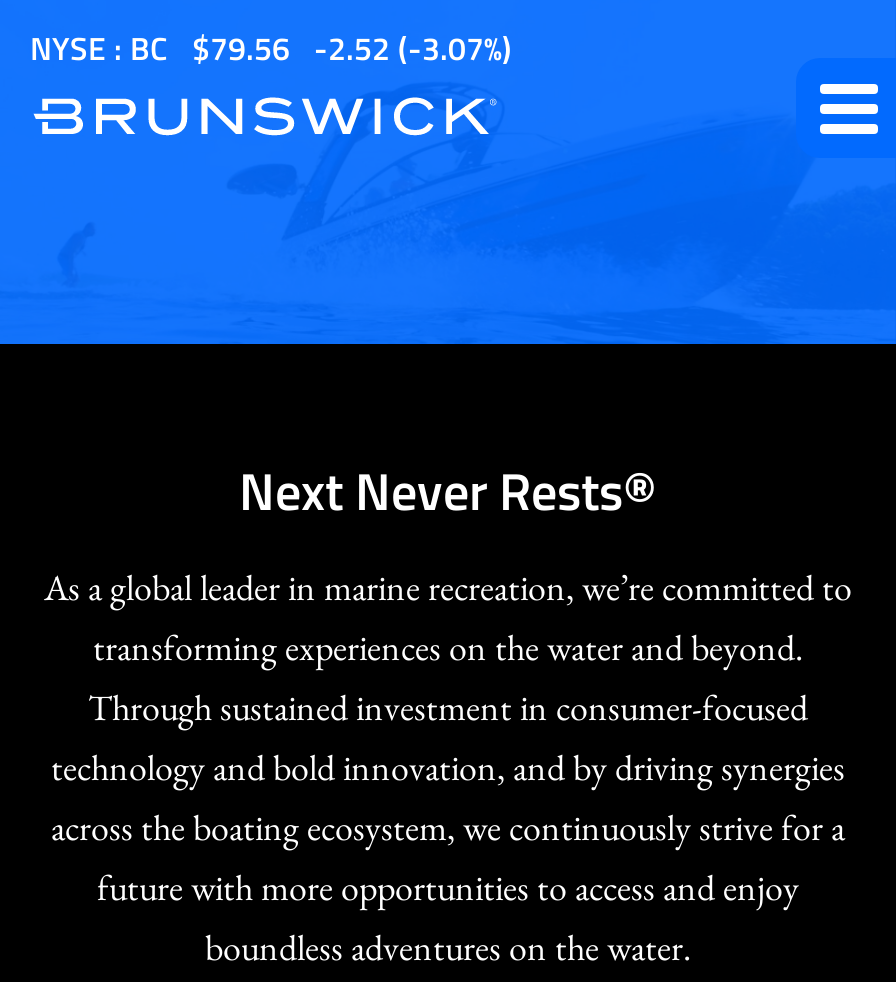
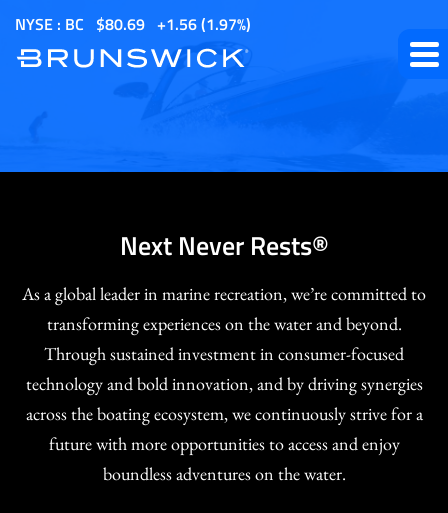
[30,24,512,72] NYSE : BC $79.56 -2.52 (-3.07%) -> [15,12,251,36] NYSE : BC $80.69 | 1.56 (1.97%)

